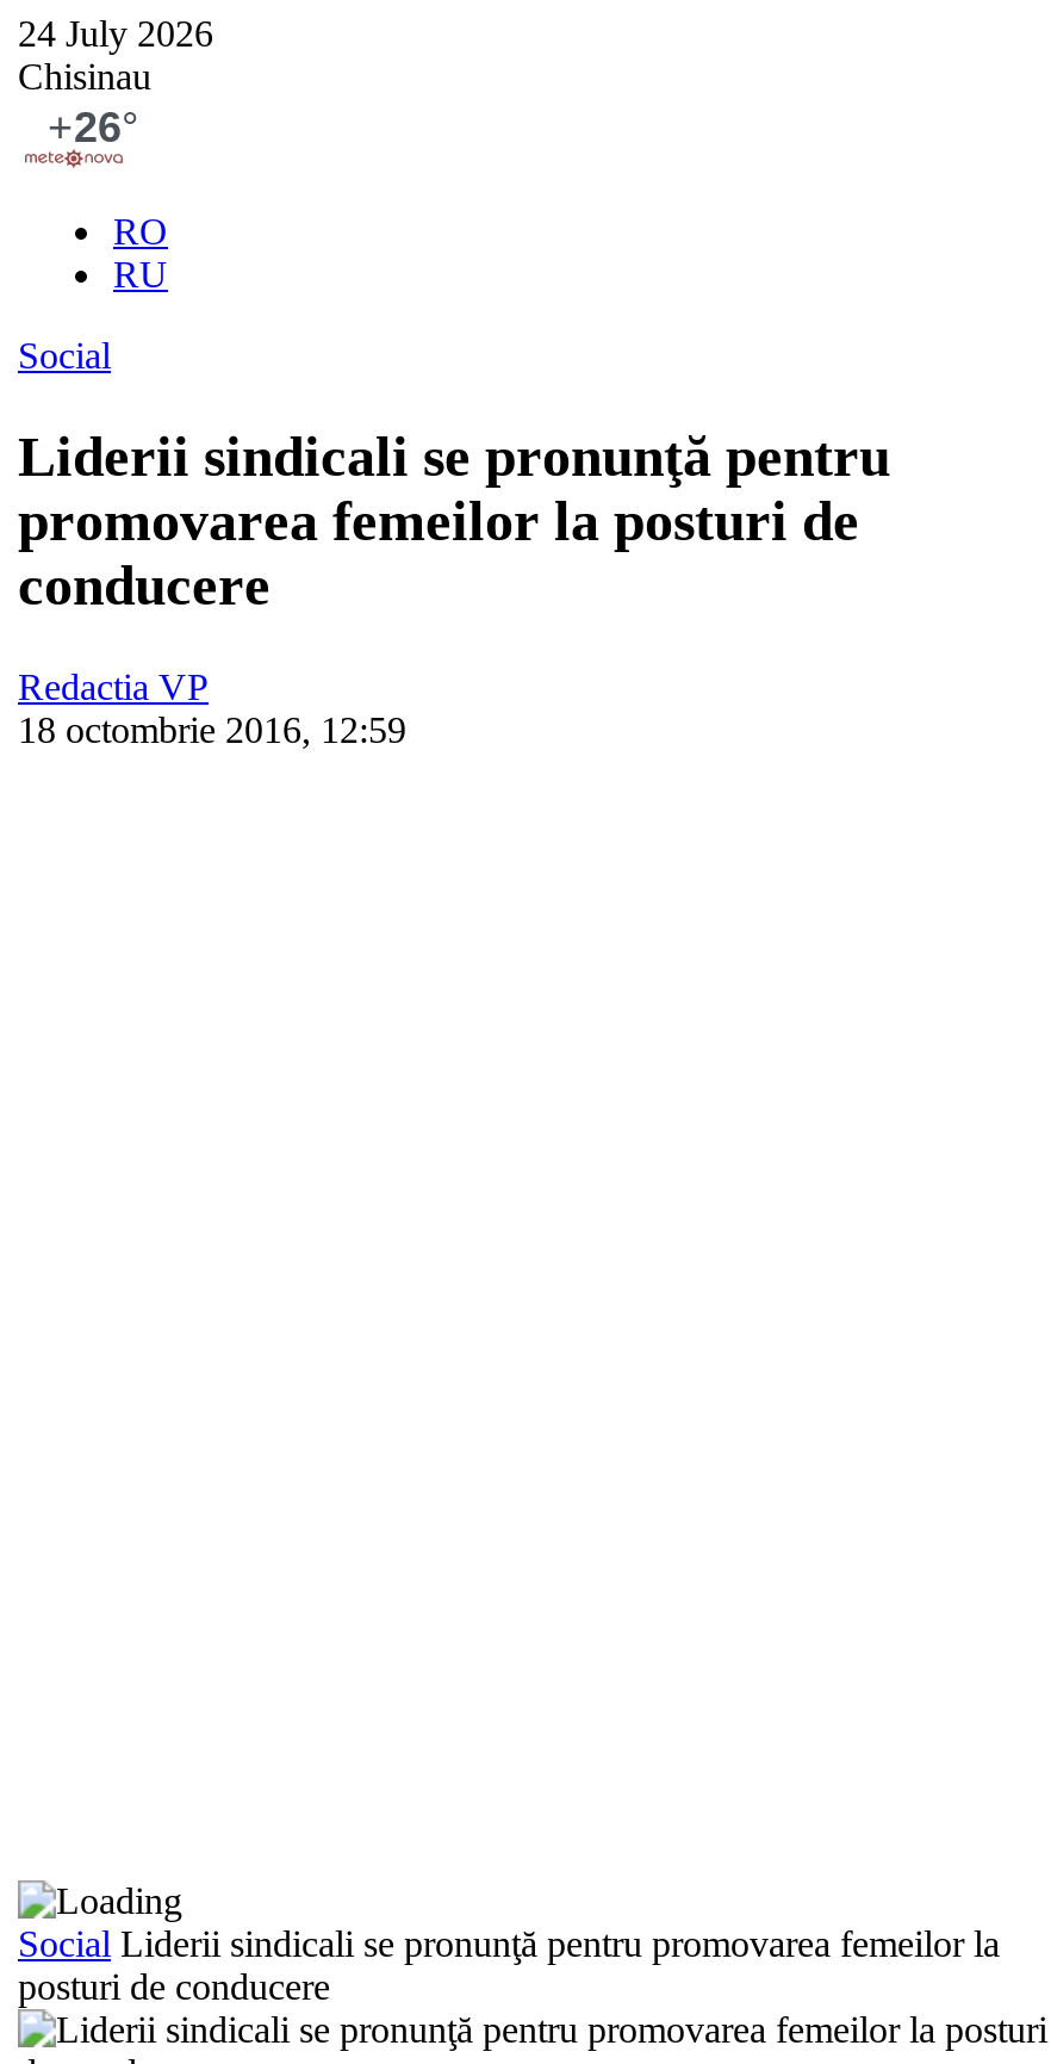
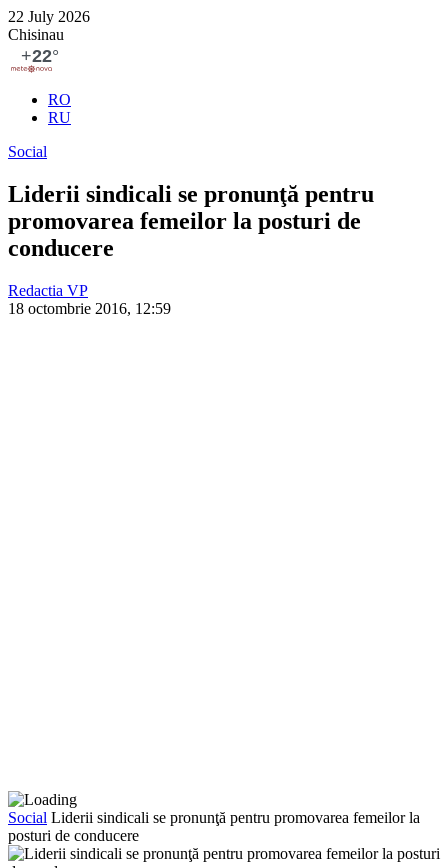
[18,13,213,54] 24 July 2026 -> [8,8,90,25] 22 July 2026

